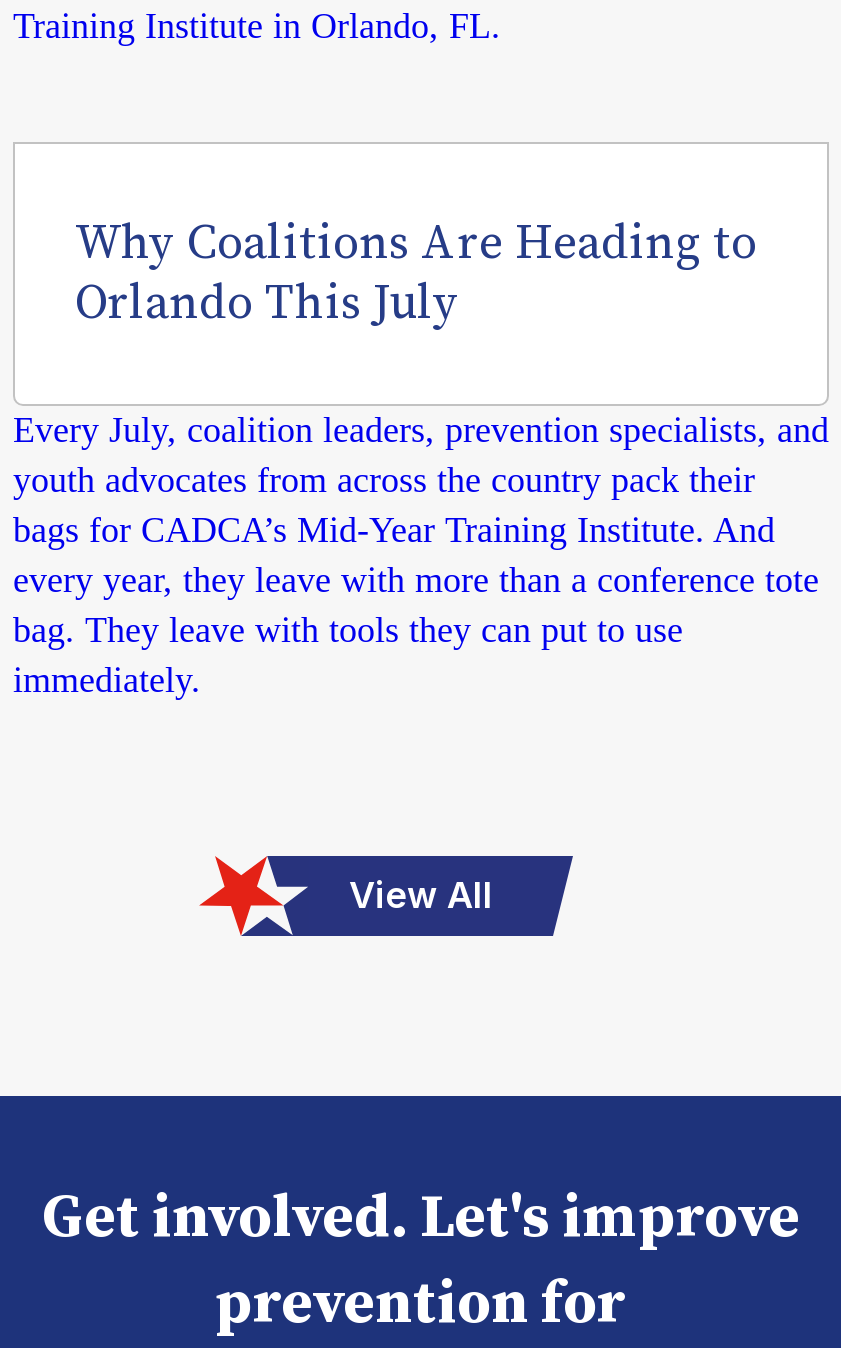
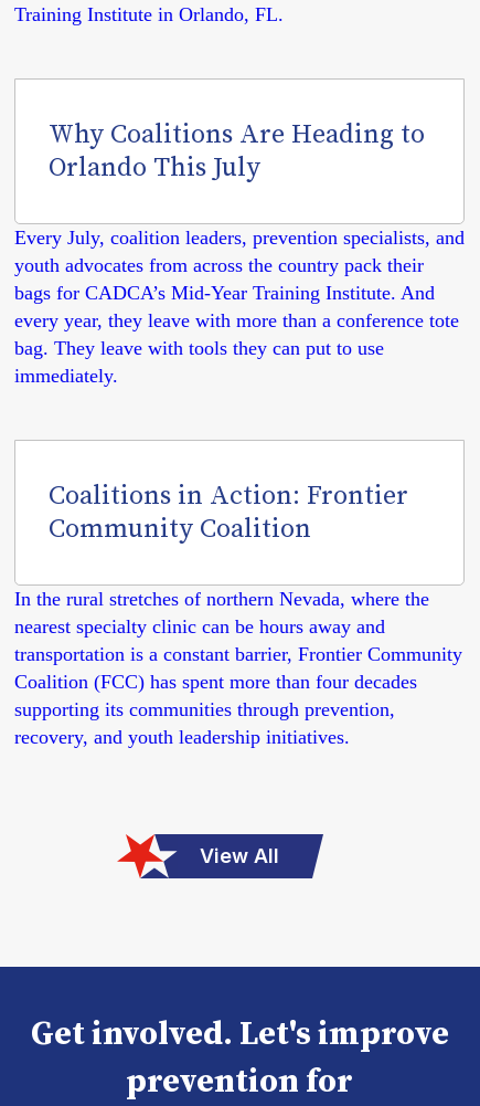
none -> [14,480,462,748] Coalitions in Action: Frontier | Community Coalition | In the rural stretches of northern Nevada, where the | nearest specialty clinic can be hours away and | transportation is a constant barrier, Frontier Community | Coalition (FCC) has spent more than four decades | supporting its communities through prevention, | recovery, and youth leadership initiatives.

